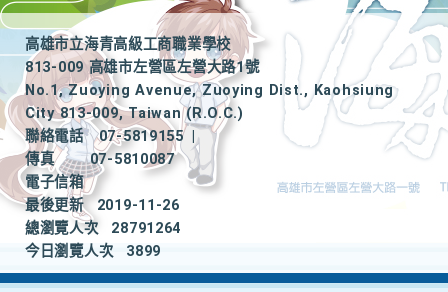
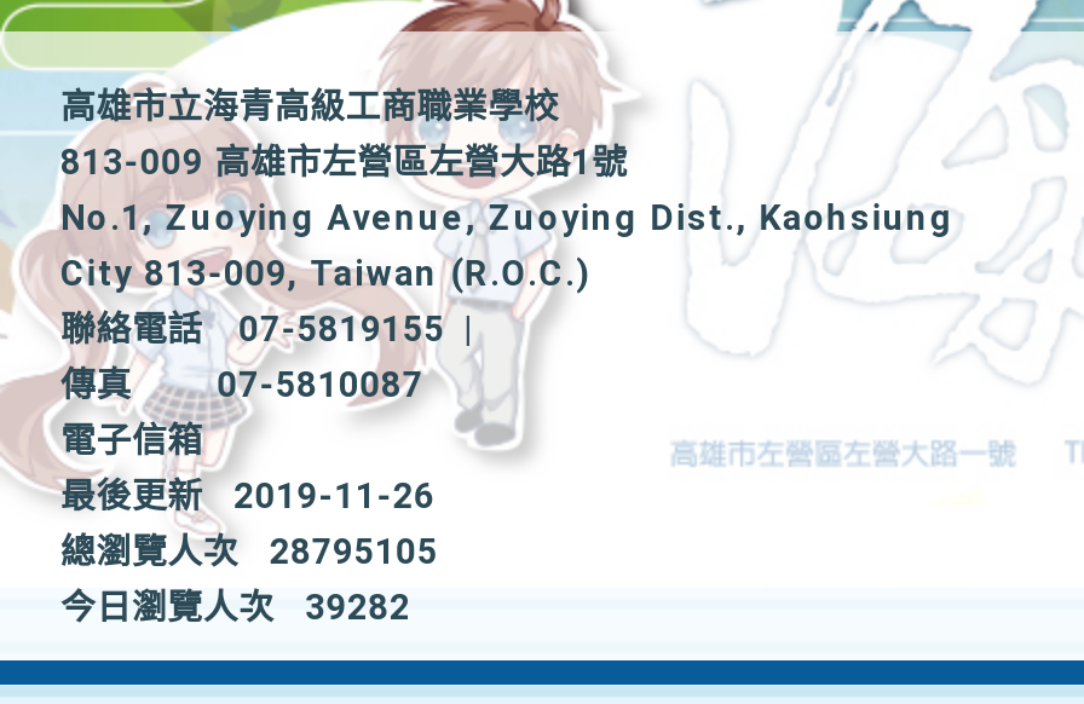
[25,220,181,237] 總瀏覽人次 28791264 -> [60,532,438,573] 總瀏覽人次 28795105
[25,243,161,260] 今日瀏覽人次 3899 -> [60,588,411,629] 今日瀏覽人次 39282

